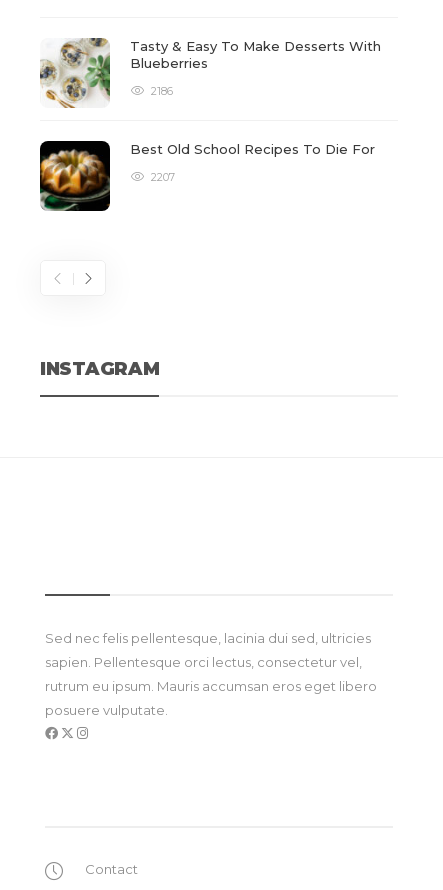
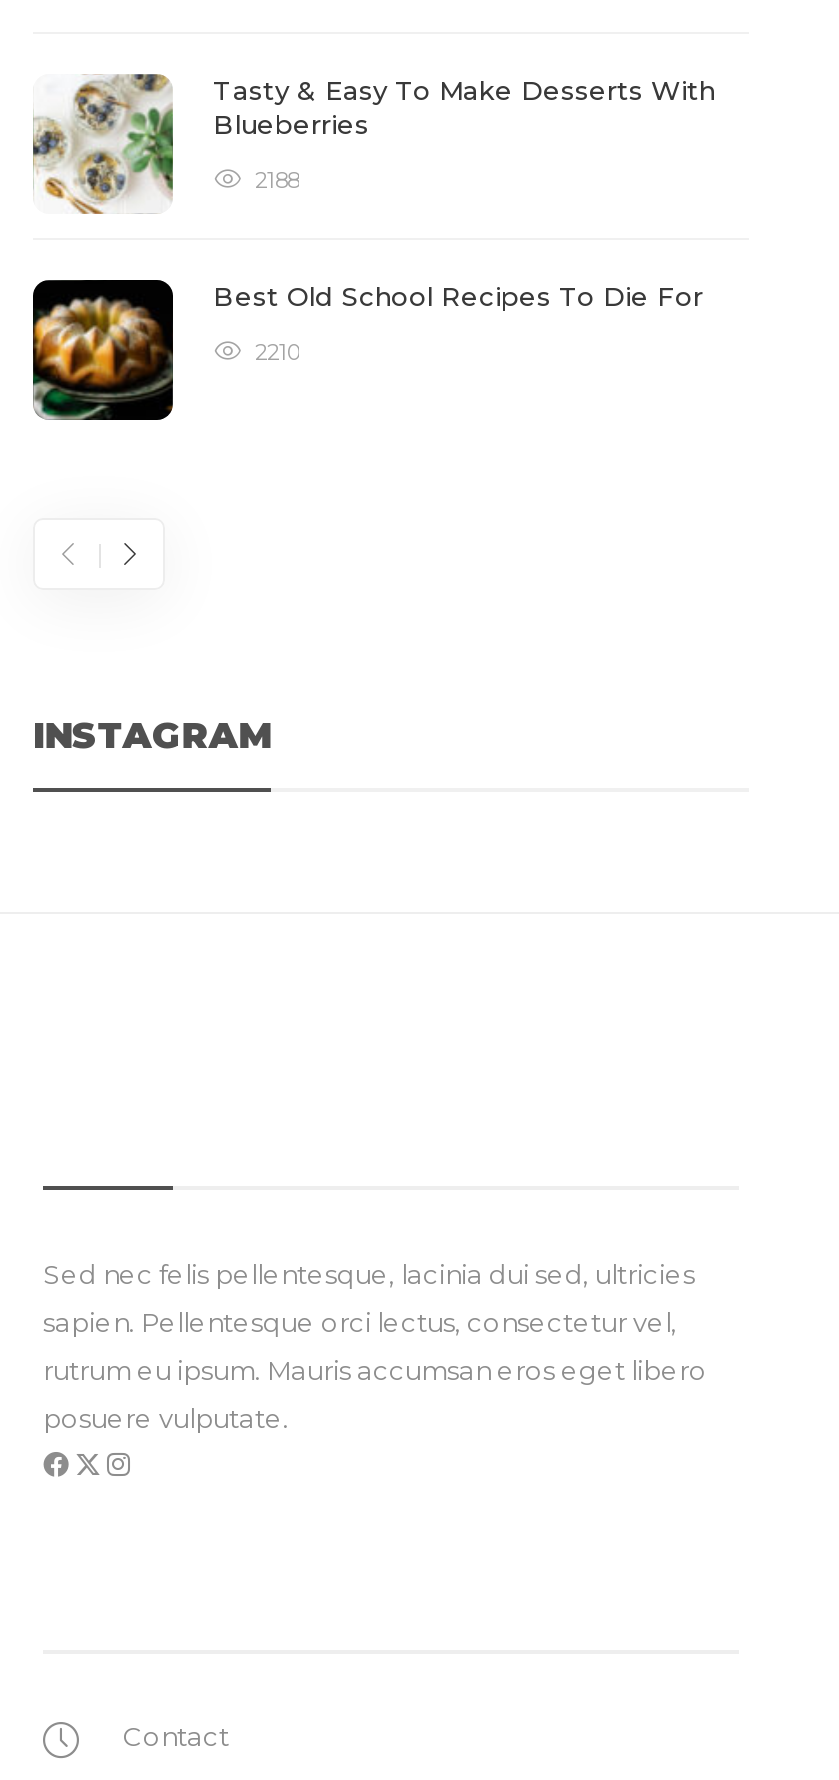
[148,83,173,97] 2186 -> [249,167,299,195] 2188
[148,169,175,183] 2207 -> [249,339,299,367] 2210

